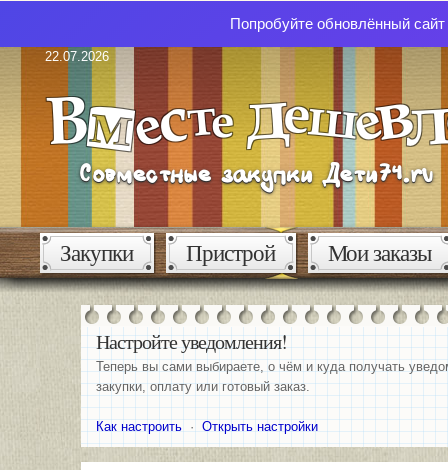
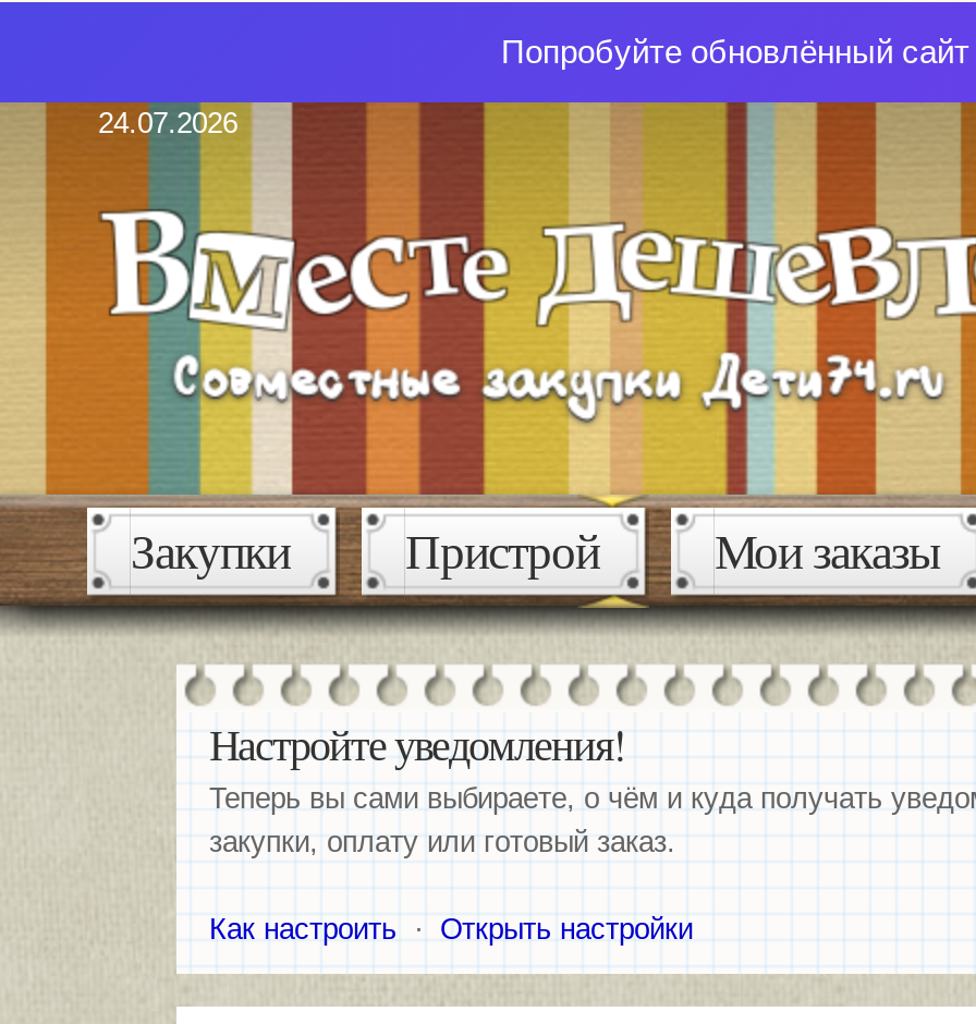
[45,49,109,64] 22.07.2026 -> [98,107,237,139] 24.07.2026

